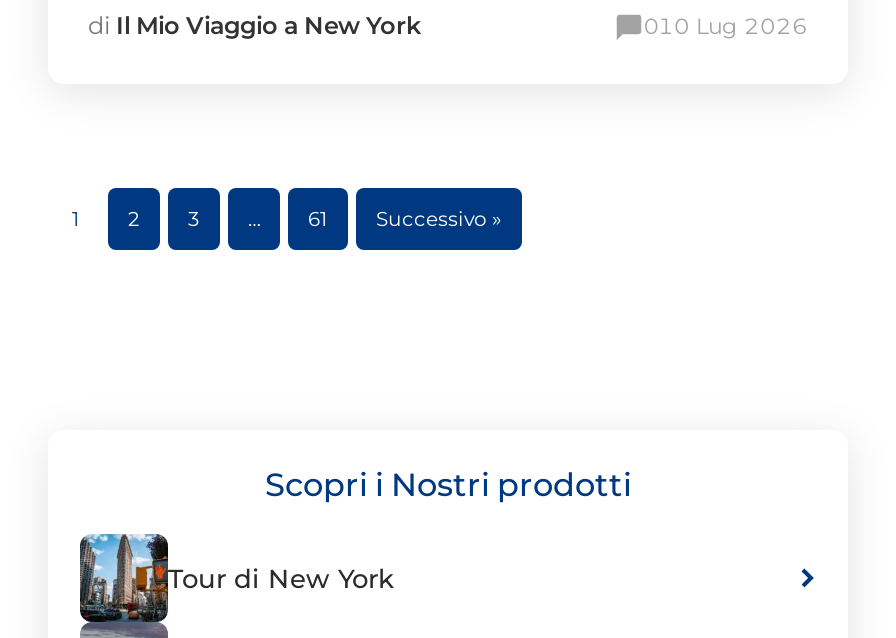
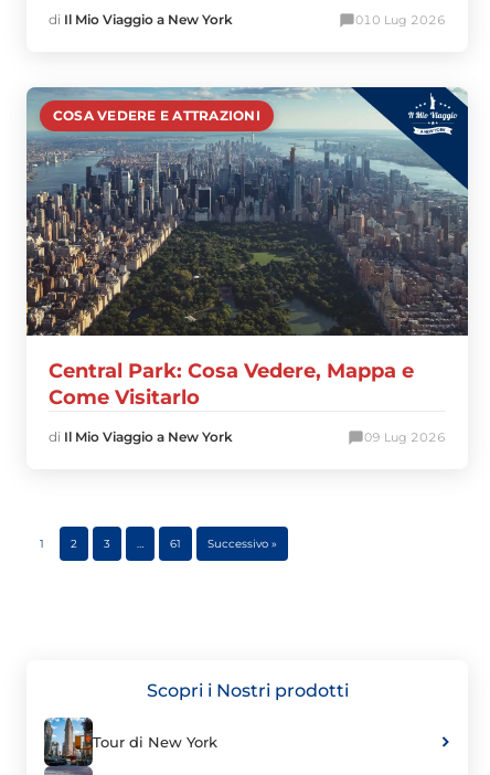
none -> [25,86,469,337] [image] | COSA VEDERE E ATTRAZIONI
none -> [49,359,446,445] Central Park: Cosa Vedere, Mappa e | Come Visitarlo | di Il Mio Viaggio a New York | 09 Lug 2026

